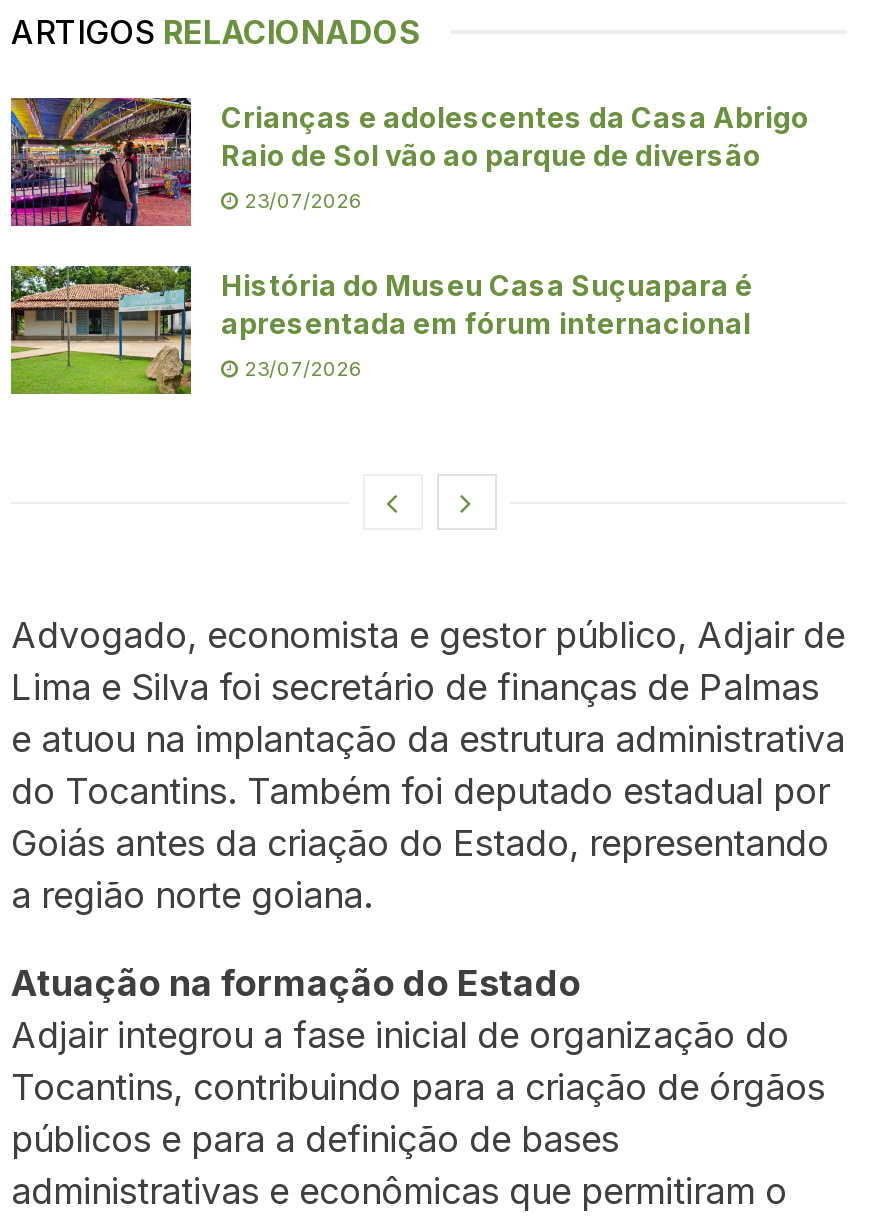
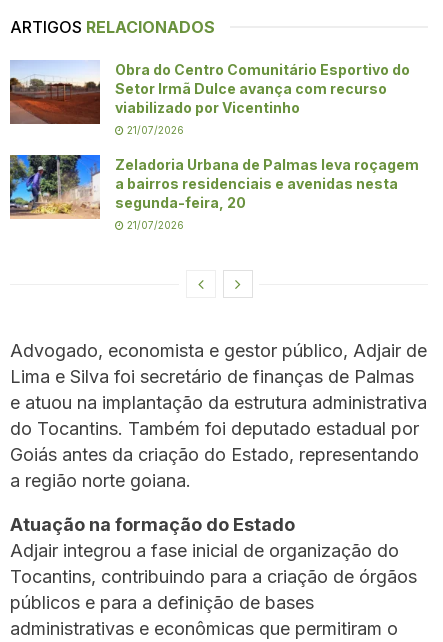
[9,96,809,228] [image] | Crianças e adolescentes da Casa Abrigo | Raio de Sol vão ao parque de diversão -> [9,60,410,125] [image] | Obra do Centro Comunitário Esportivo do | Setor Irmã Dulce avança com recurso | viabilizado por Vicentinho
[239,187,363,211] 23/07/2026 -> [124,123,184,135] 21/07/2026
[9,264,753,396] [image] | História do Museu Casa Suçuapara é | apresentada em fórum internacional -> [9,154,419,220] [image] | Zeladoria Urbana de Palmas leva roçagem | a bairros residenciais e avenidas nesta | segunda-feira, 20
[239,356,363,380] 23/07/2026 -> [124,218,184,230] 21/07/2026

